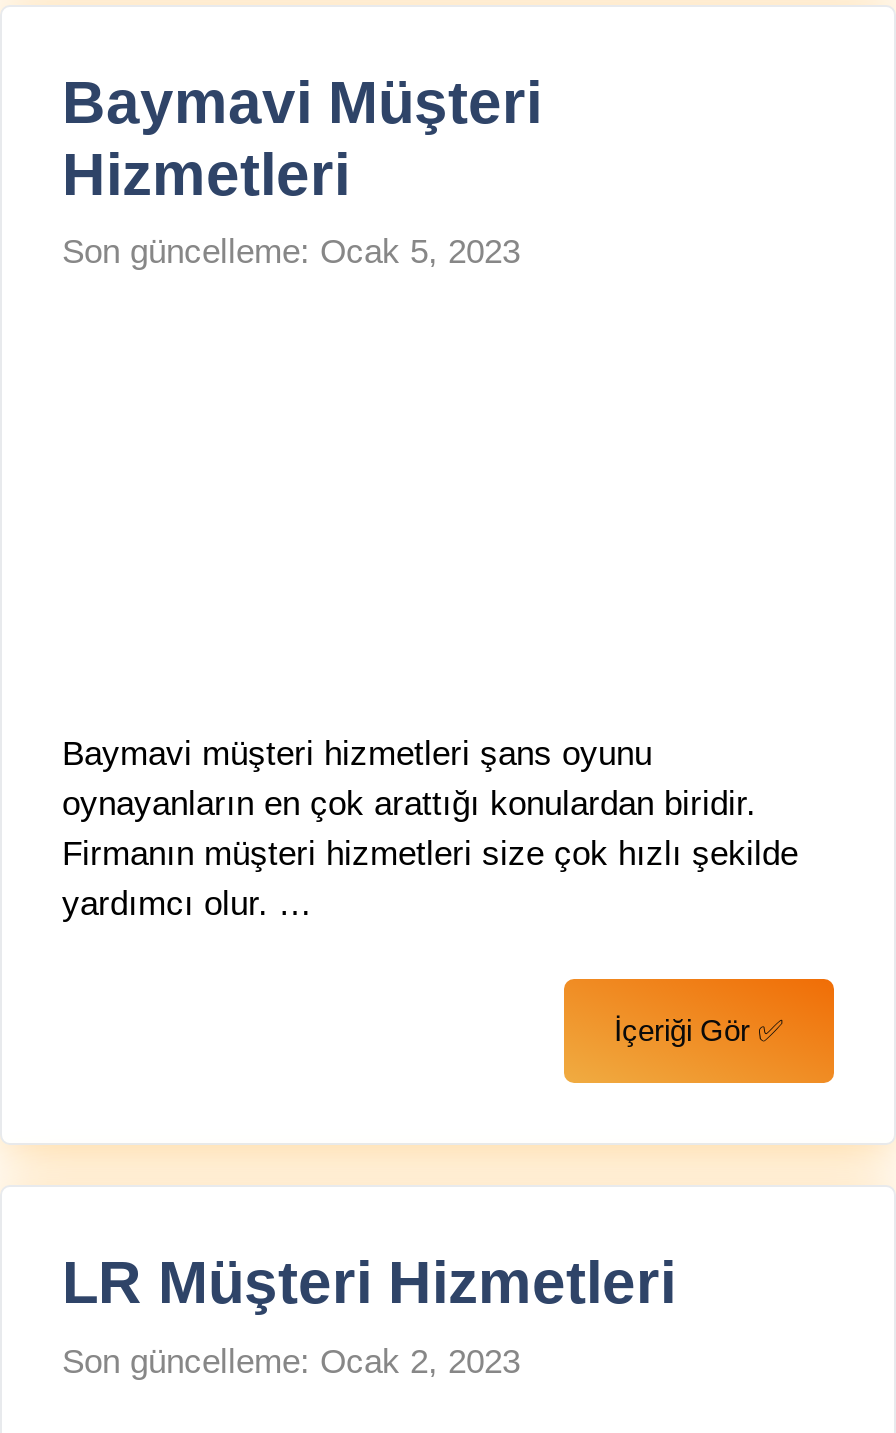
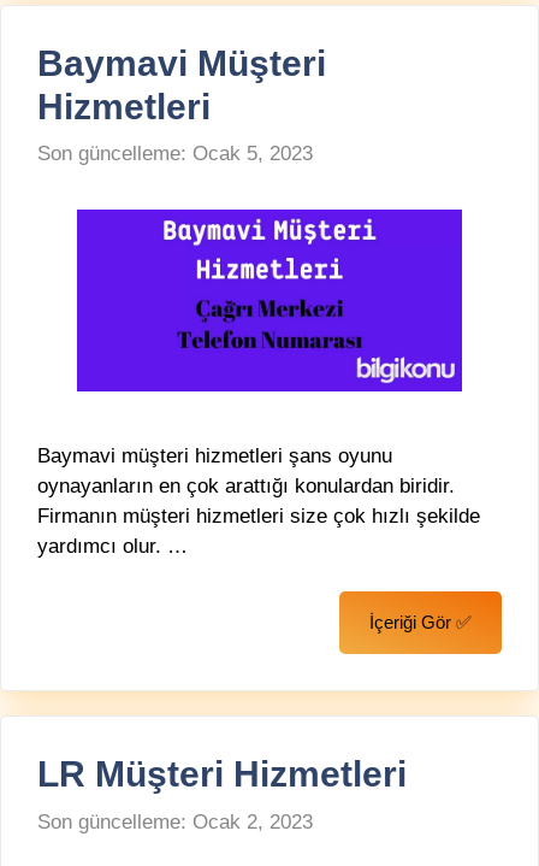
none -> [76,208,463,393] [image]

